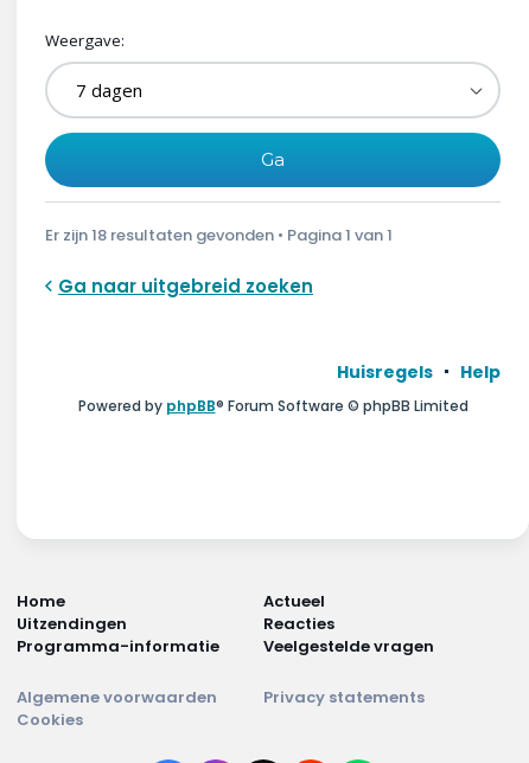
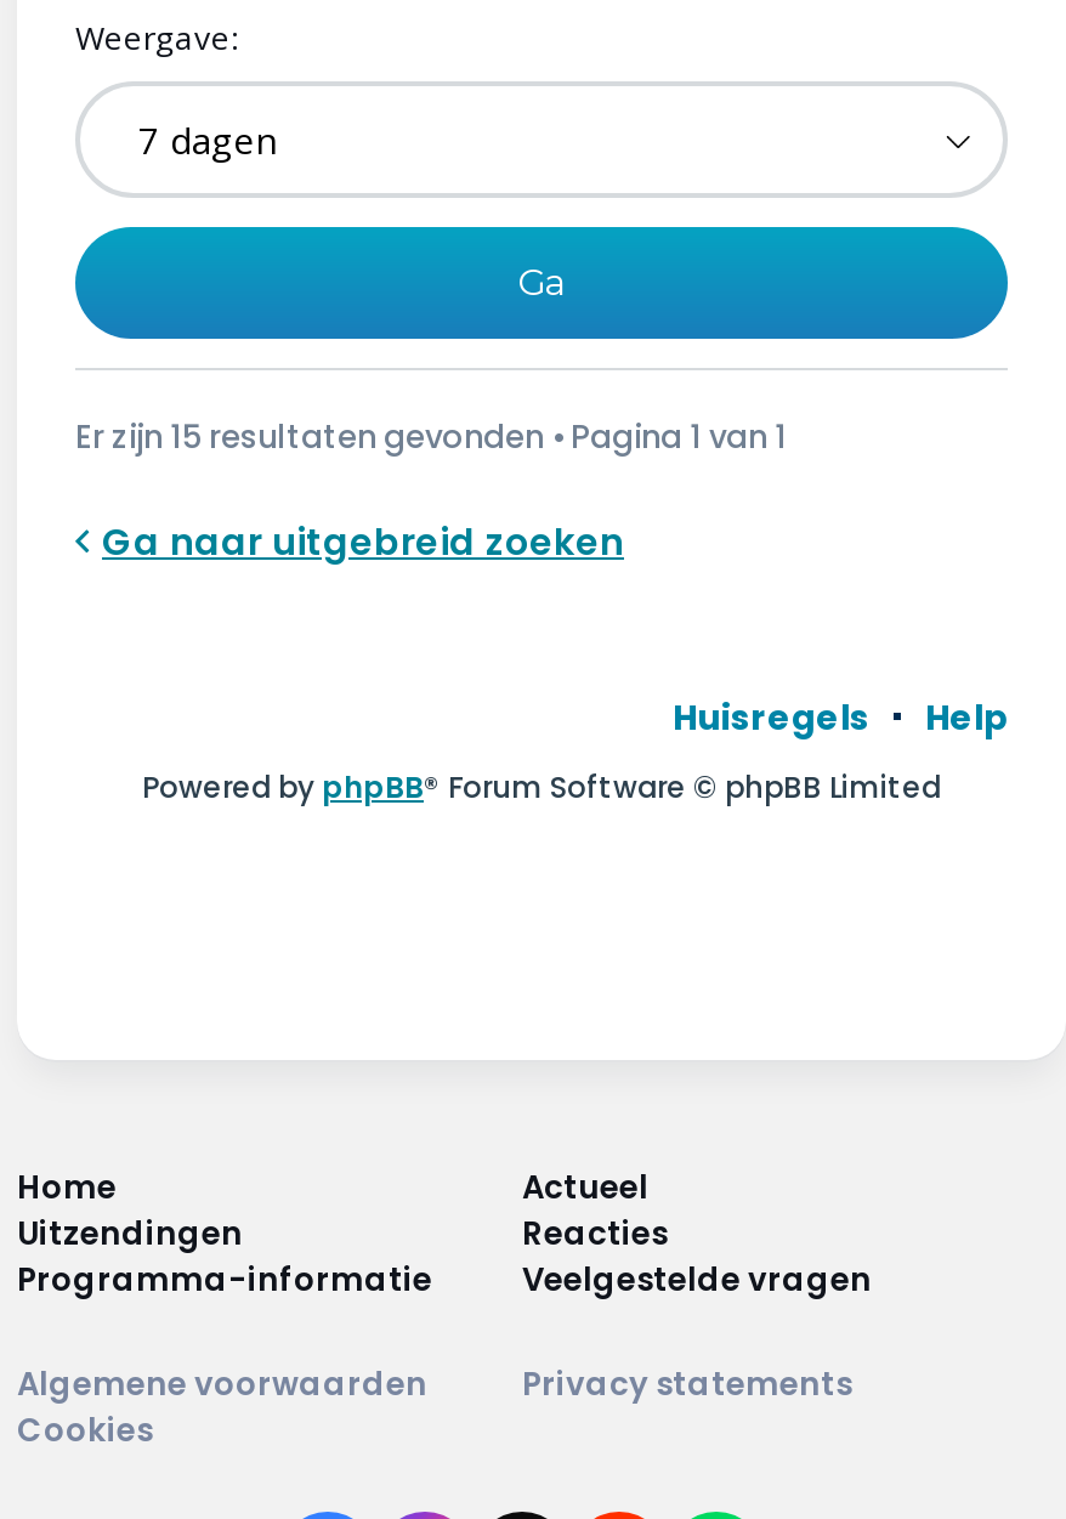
[45,224,393,247] Er zijn 18 resultaten gevonden • Pagina 1 van 1 -> [75,415,787,461] Er zijn 15 resultaten gevonden • Pagina 1 van 1

